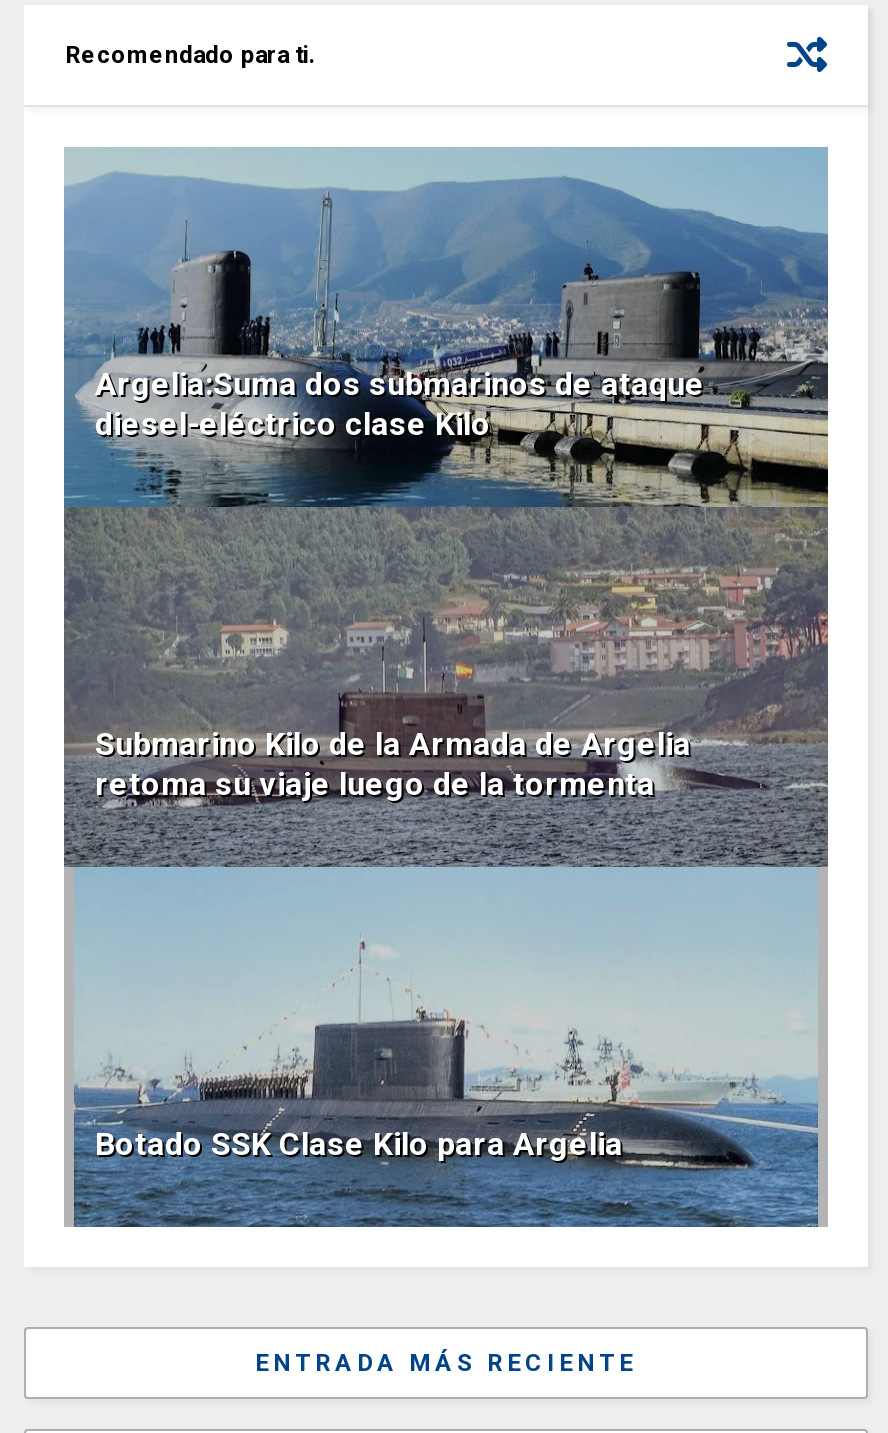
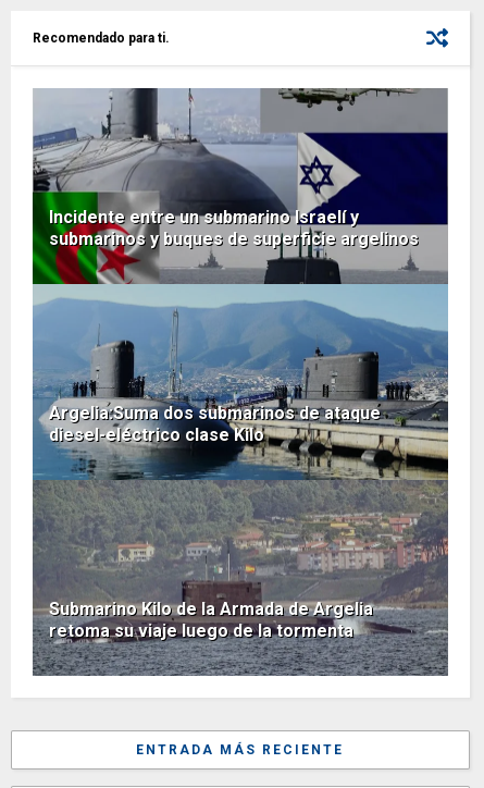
none -> [32,87,448,285] [image] | Incidente entre un submarino Israelí y | submarinos y buques de superficie argelinos
moved [60,165,832,881] -> [30,294,450,684]: [image] | Argelia:Suma dos submarinos de ataque | diesel-eléctrico clase Kilo | Submarino Kilo de la Armada de Argelia | retoma su viaje luego de la tormenta
[66,869,826,1227] [image] | Botado SSK Clase Kilo para Argelia -> none

